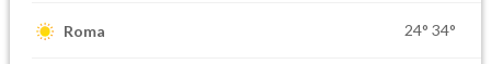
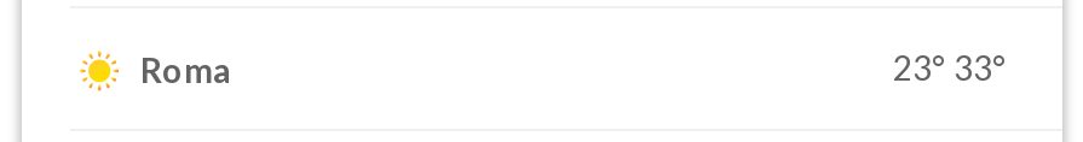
[404,21,456,39] 24° 34° -> [893,47,1007,88] 23° 33°

